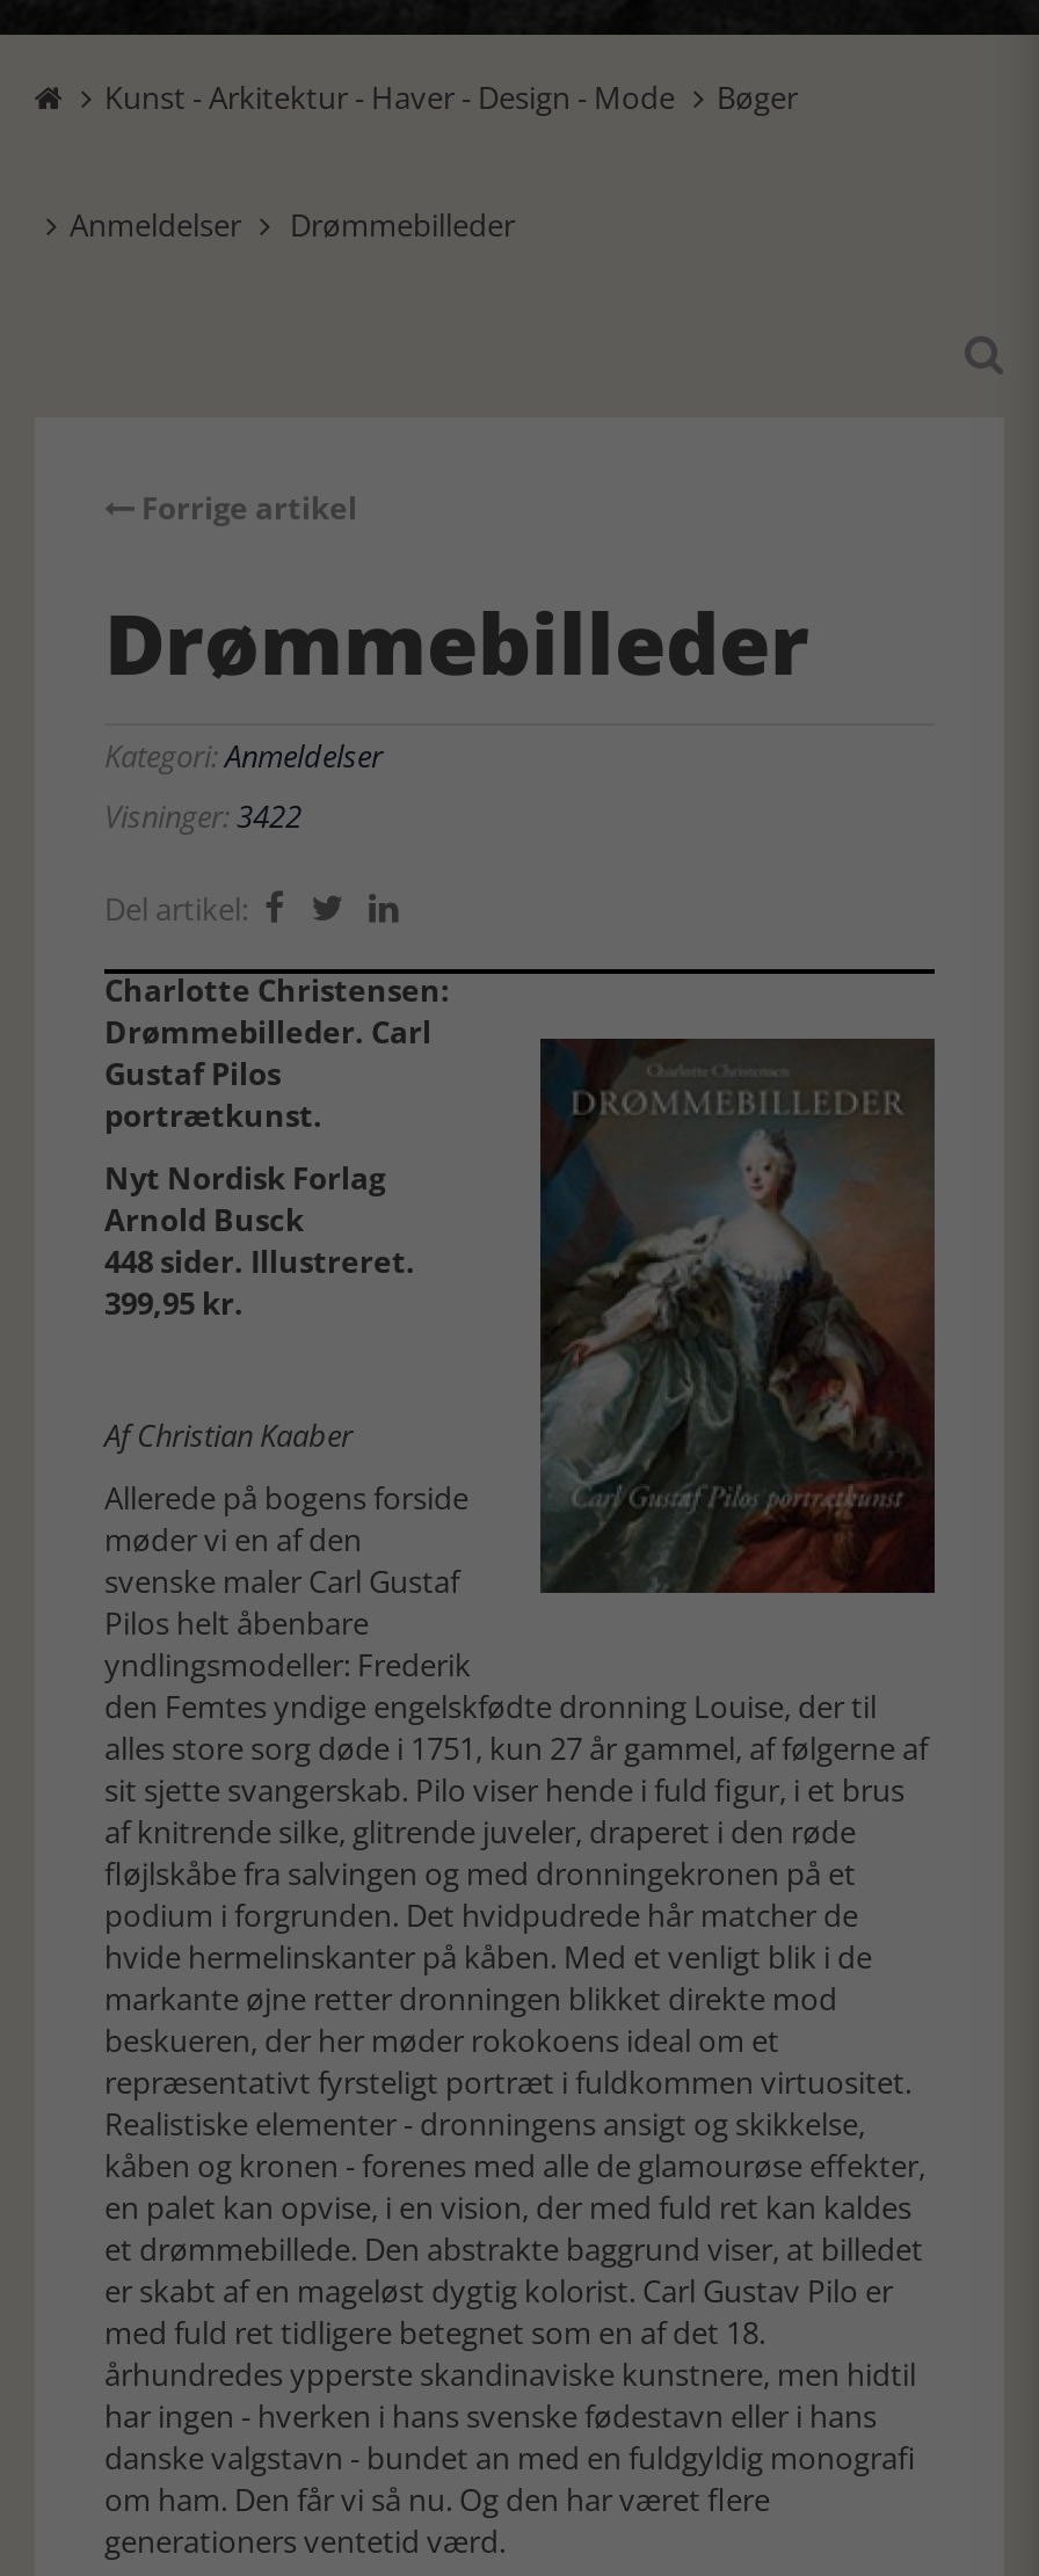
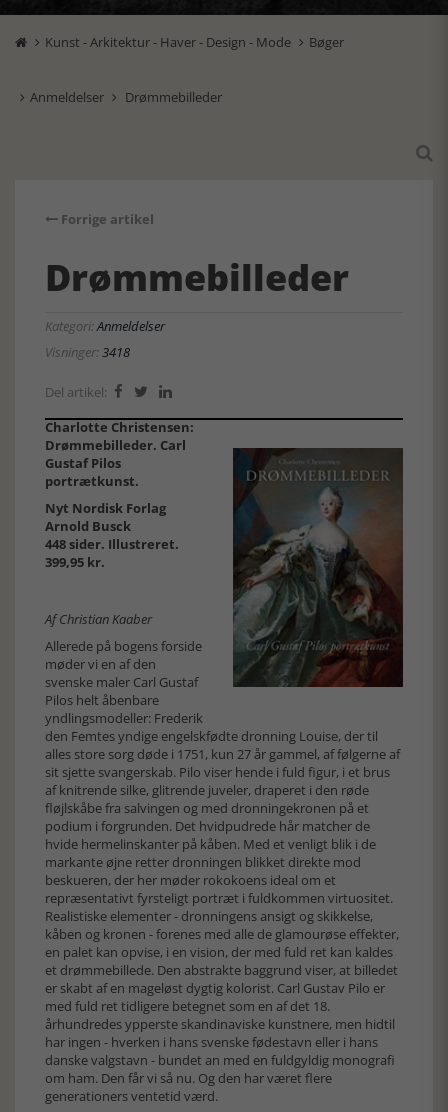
[104,795,301,837] Visninger: 3422 -> [45,343,130,361] Visninger: 3418

